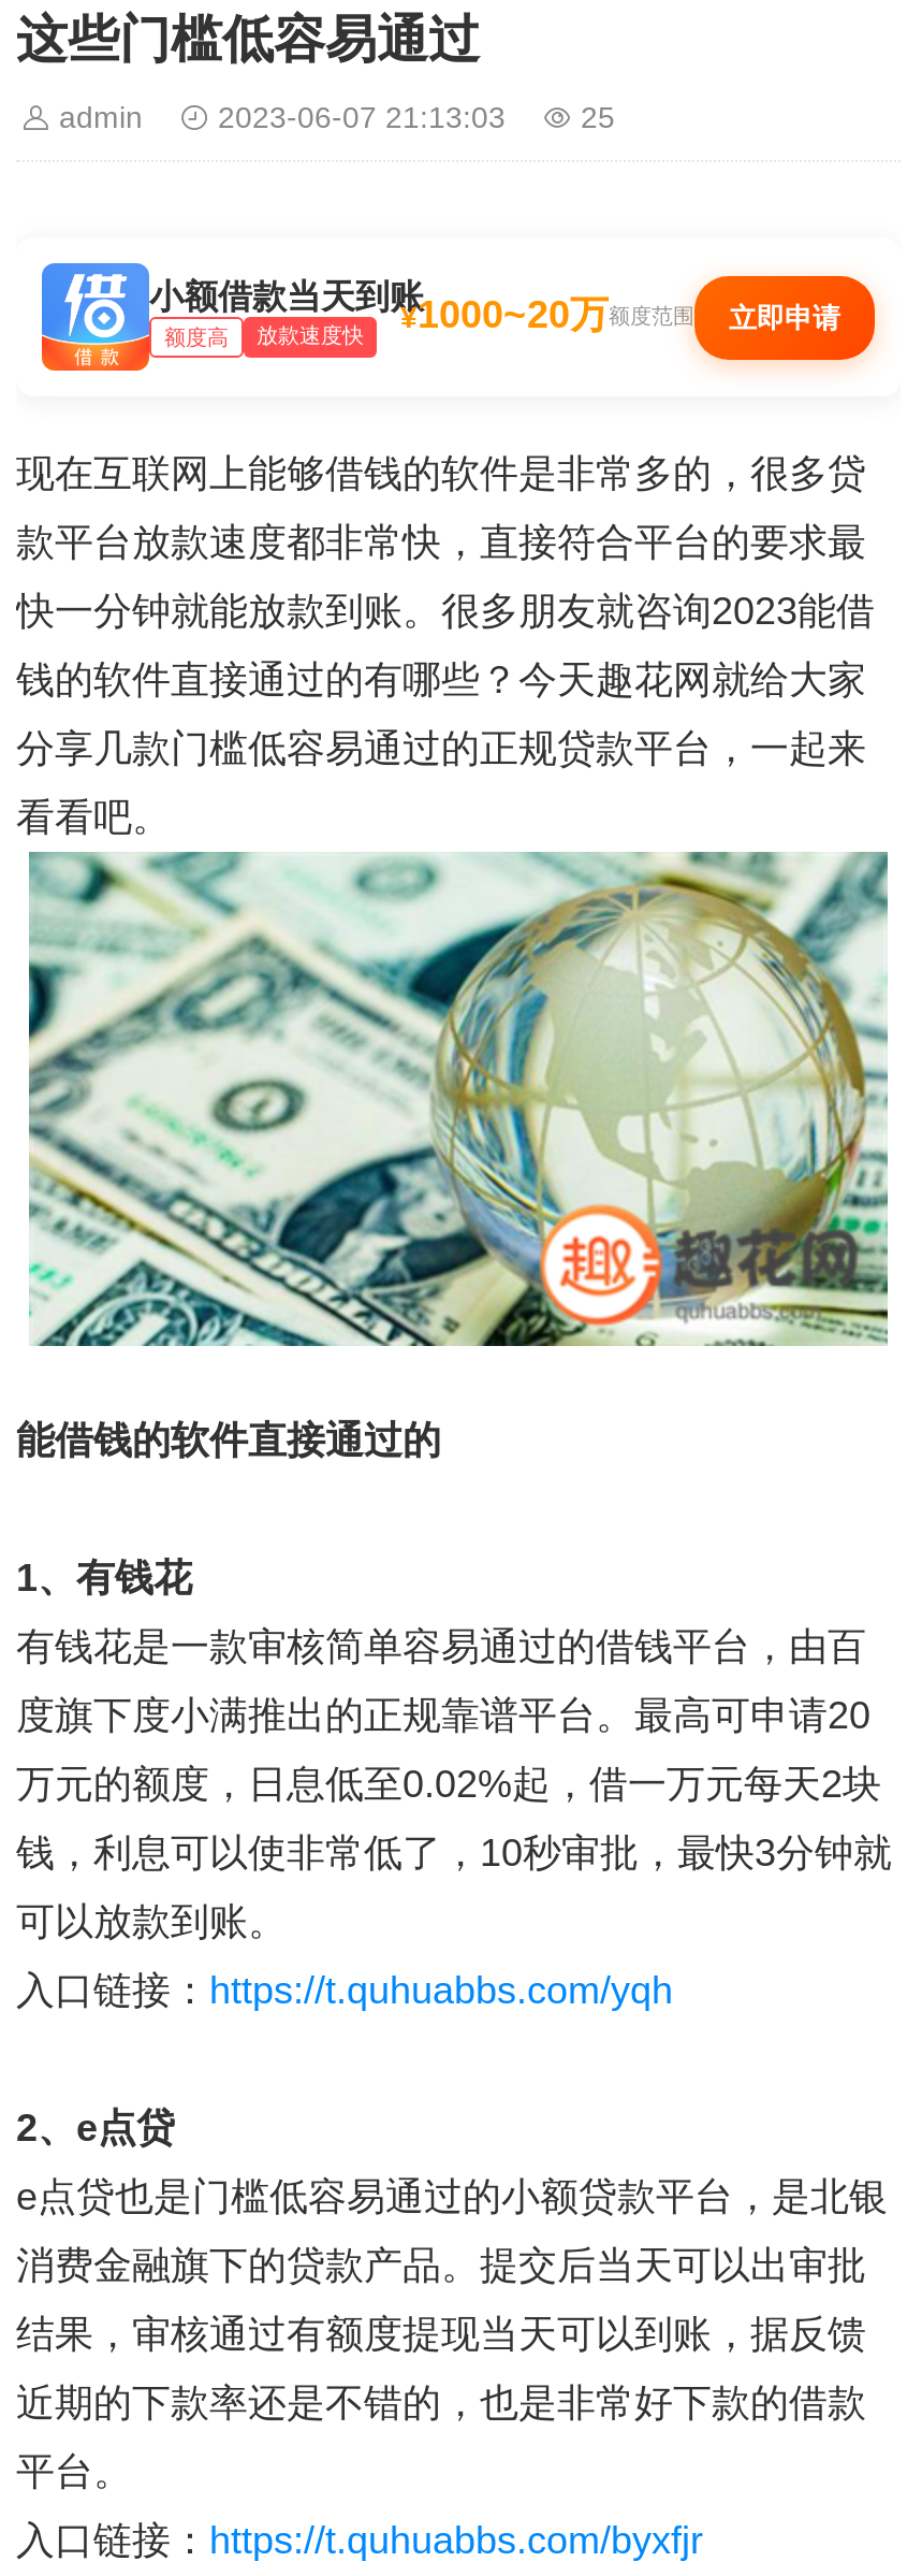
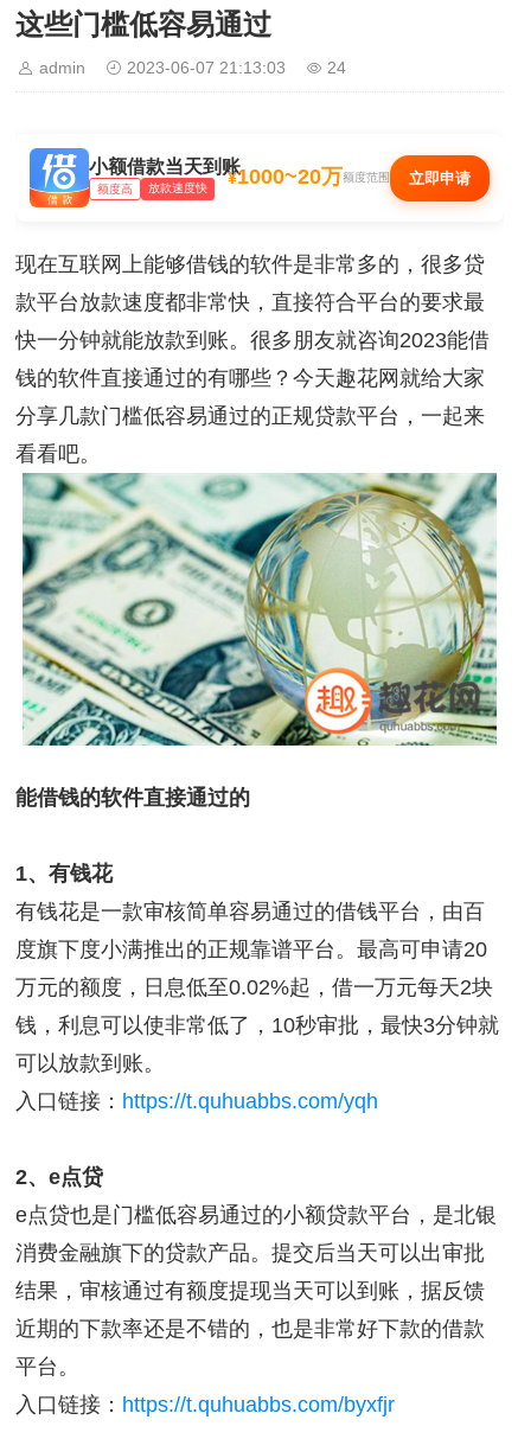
[581,100,615,134] 25 -> [327,58,346,77] 24

